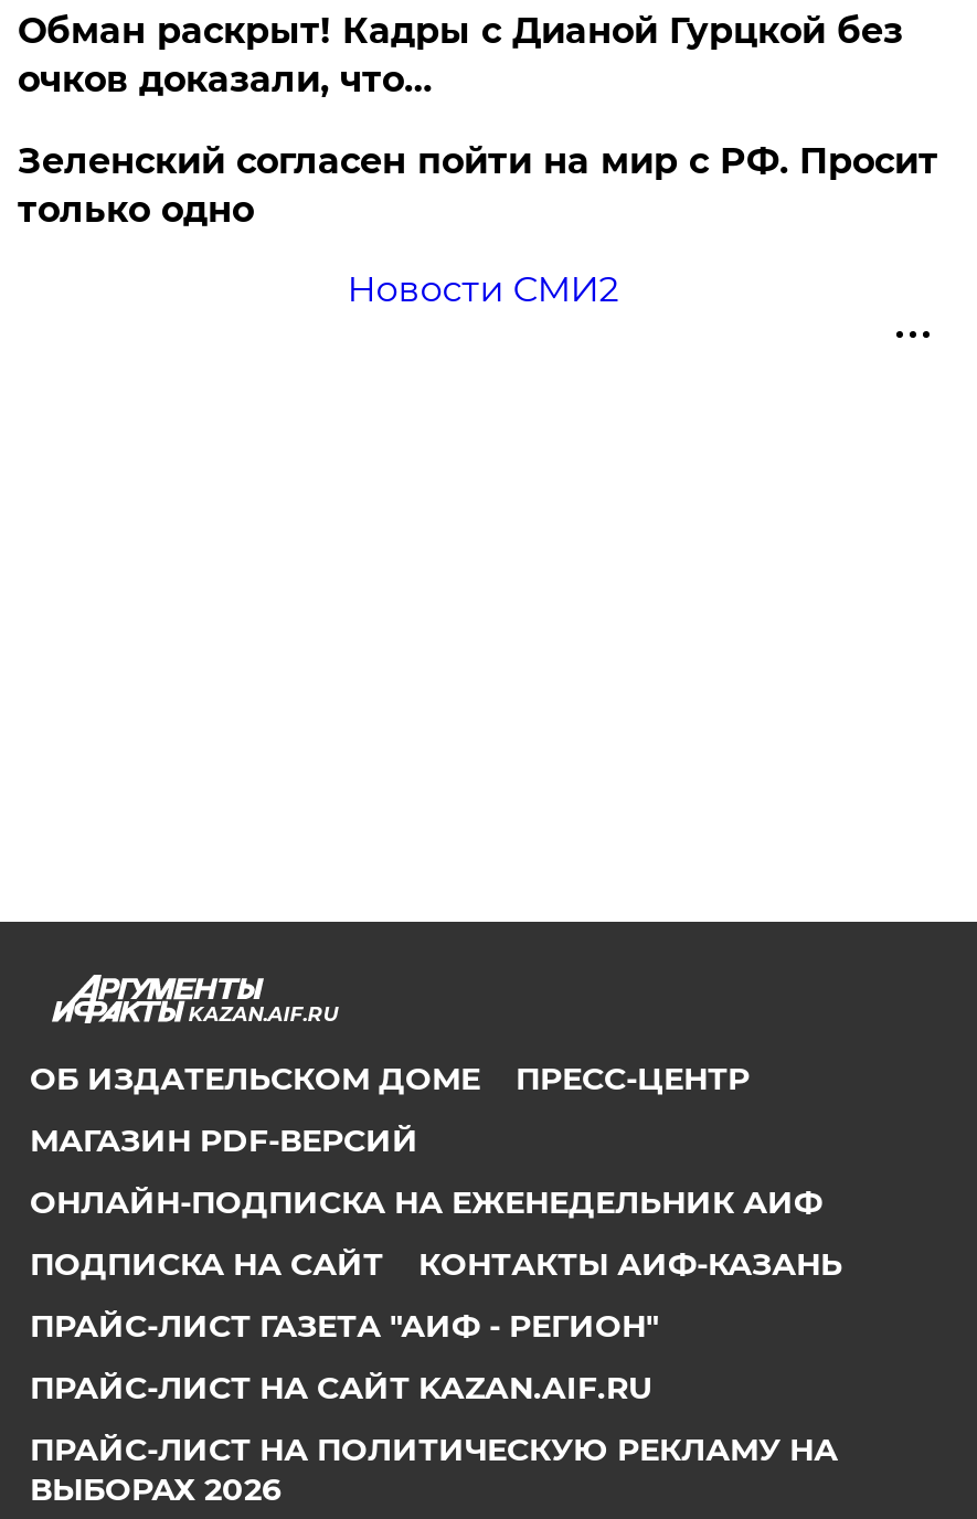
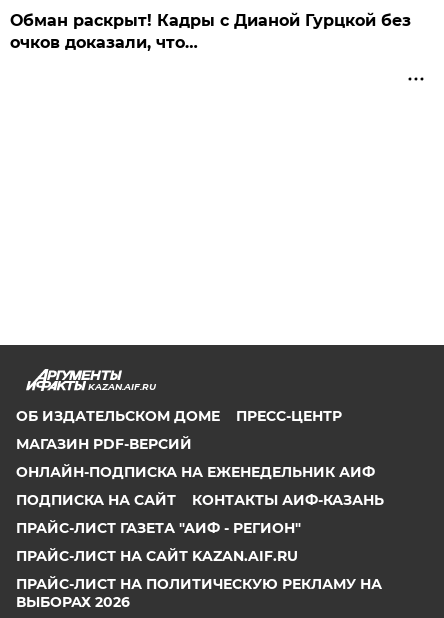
[17,140,938,310] Зеленский согласен пойти на мир с РФ. Просит | только одно | Новости СМИ2 -> none

